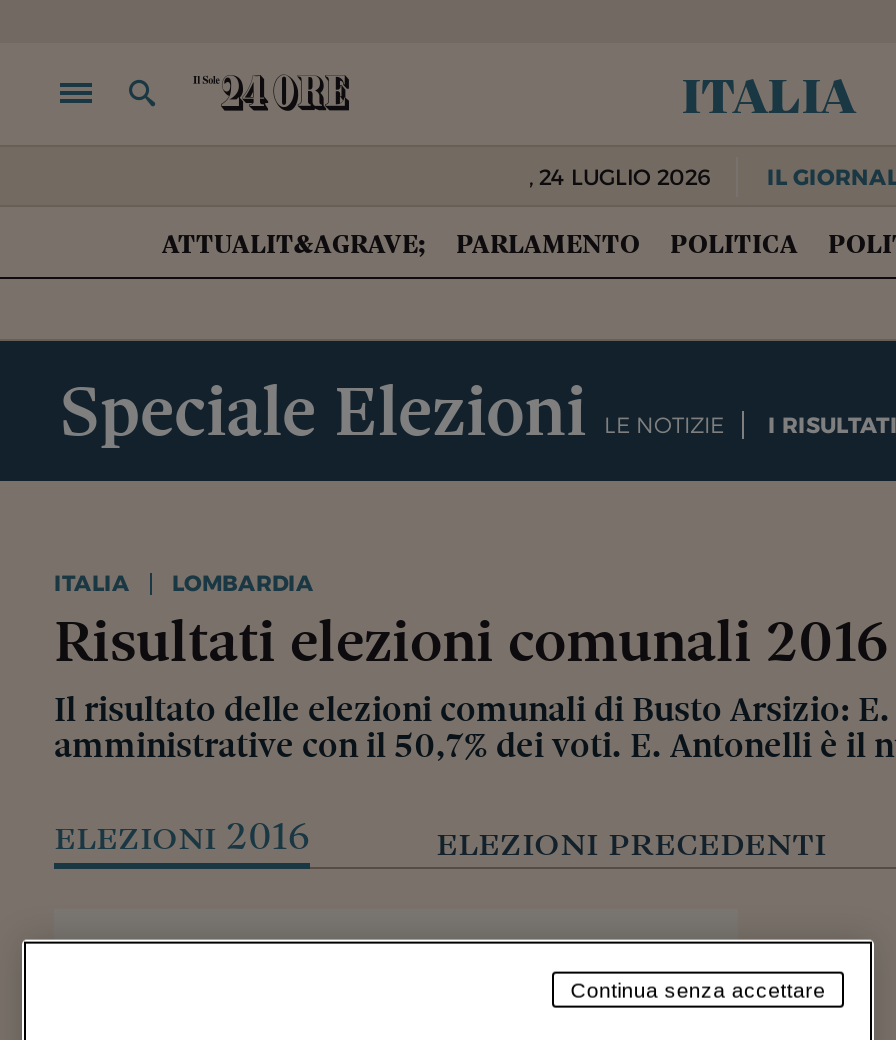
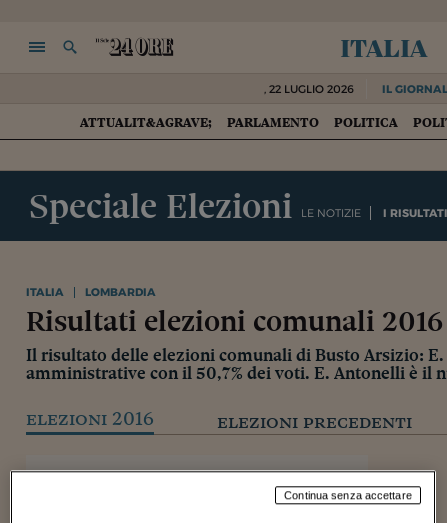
[529,163,711,191] , 24 LUGLIO 2026 -> [264,82,354,96] , 22 LUGLIO 2026

